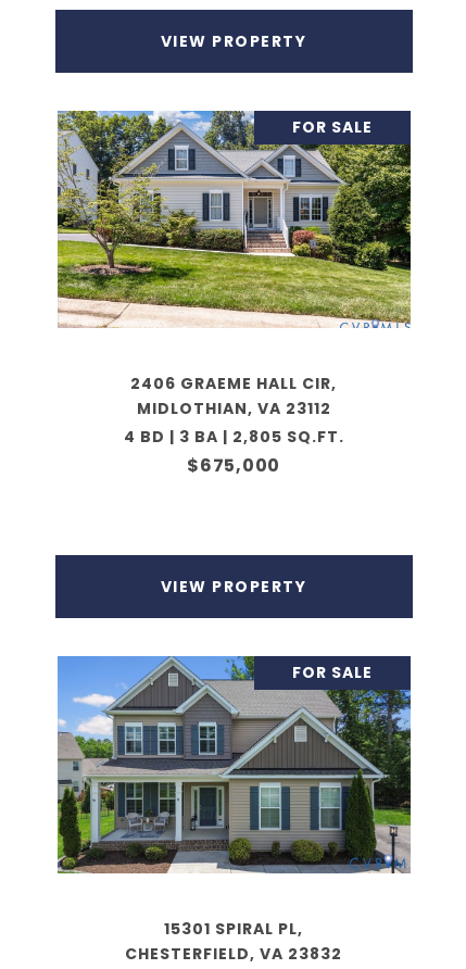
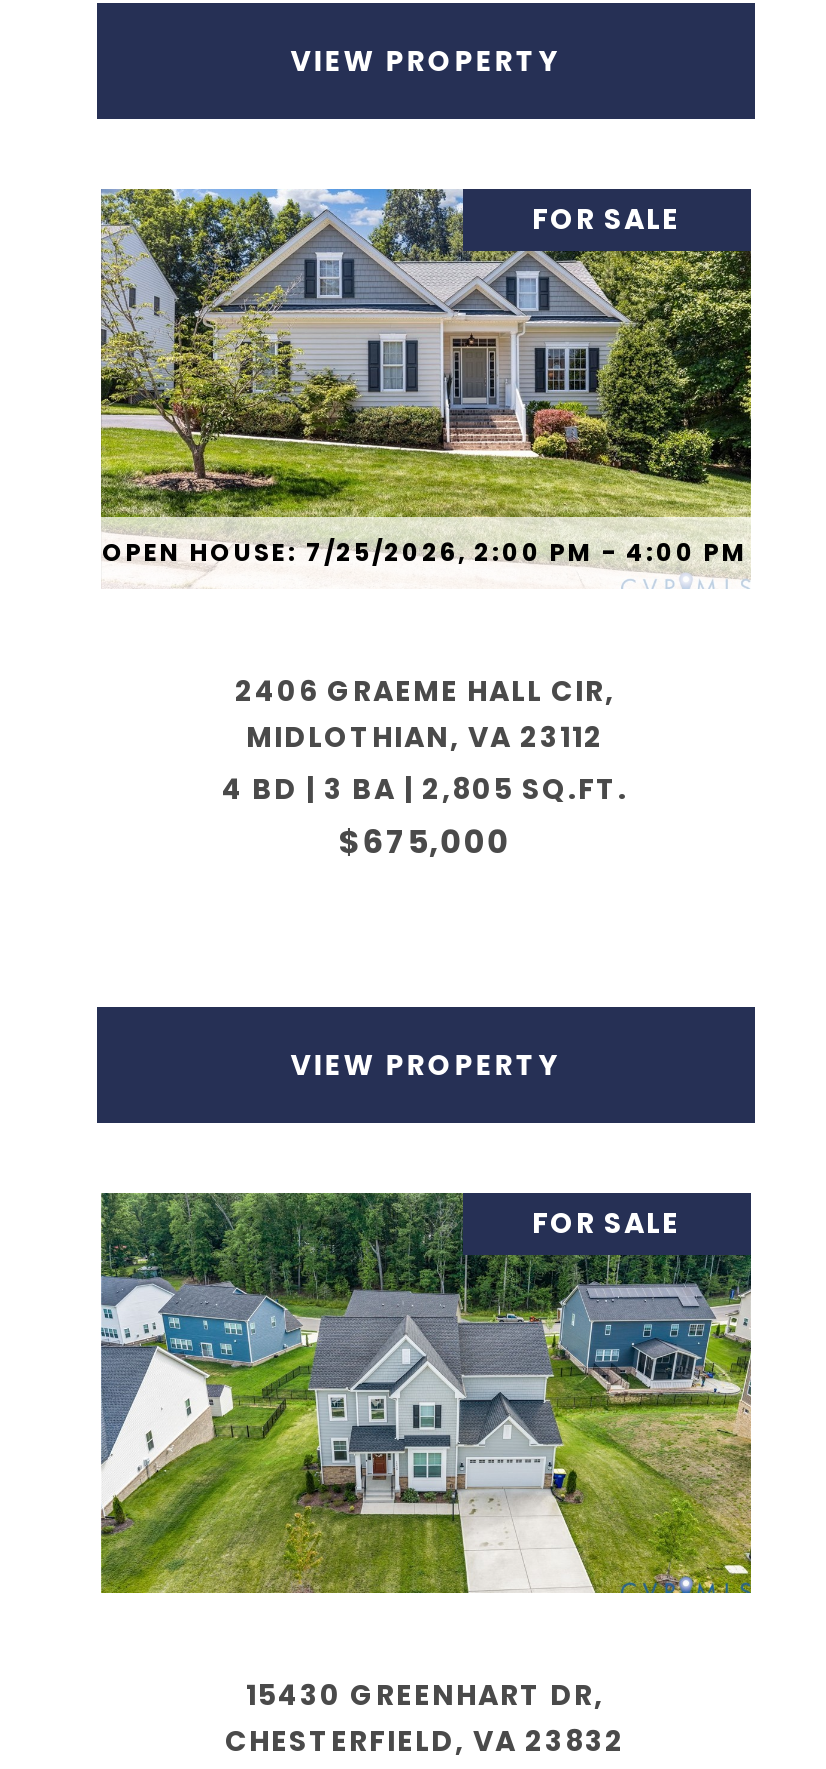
none -> [102,535,748,569] OPEN HOUSE: 7/25/2026, 2:00 PM - 4:00 PM
[56,655,412,940] [image] | 15301 SPIRAL PL, -> [99,1191,753,1715] [image] | 15430 GREENHART DR,

